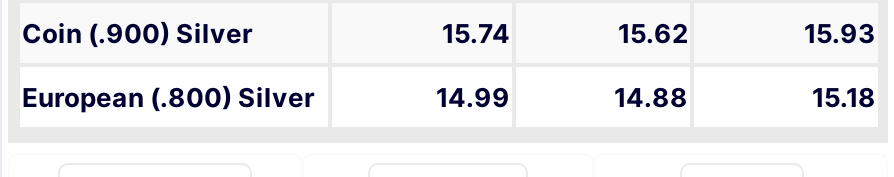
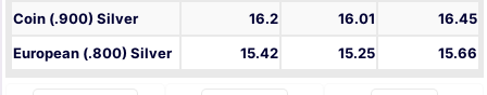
[442,18,510,50] 15.74 -> [249,10,278,27] 16.2
[618,18,688,50] 15.62 -> [338,10,375,27] 16.01
[804,18,876,50] 15.93 -> [438,10,477,27] 16.45
[436,82,510,114] 14.99 -> [240,45,278,62] 15.42
[614,82,688,114] 14.88 -> [338,45,375,62] 15.25
[812,82,876,114] 15.18 -> [438,45,477,62] 15.66

